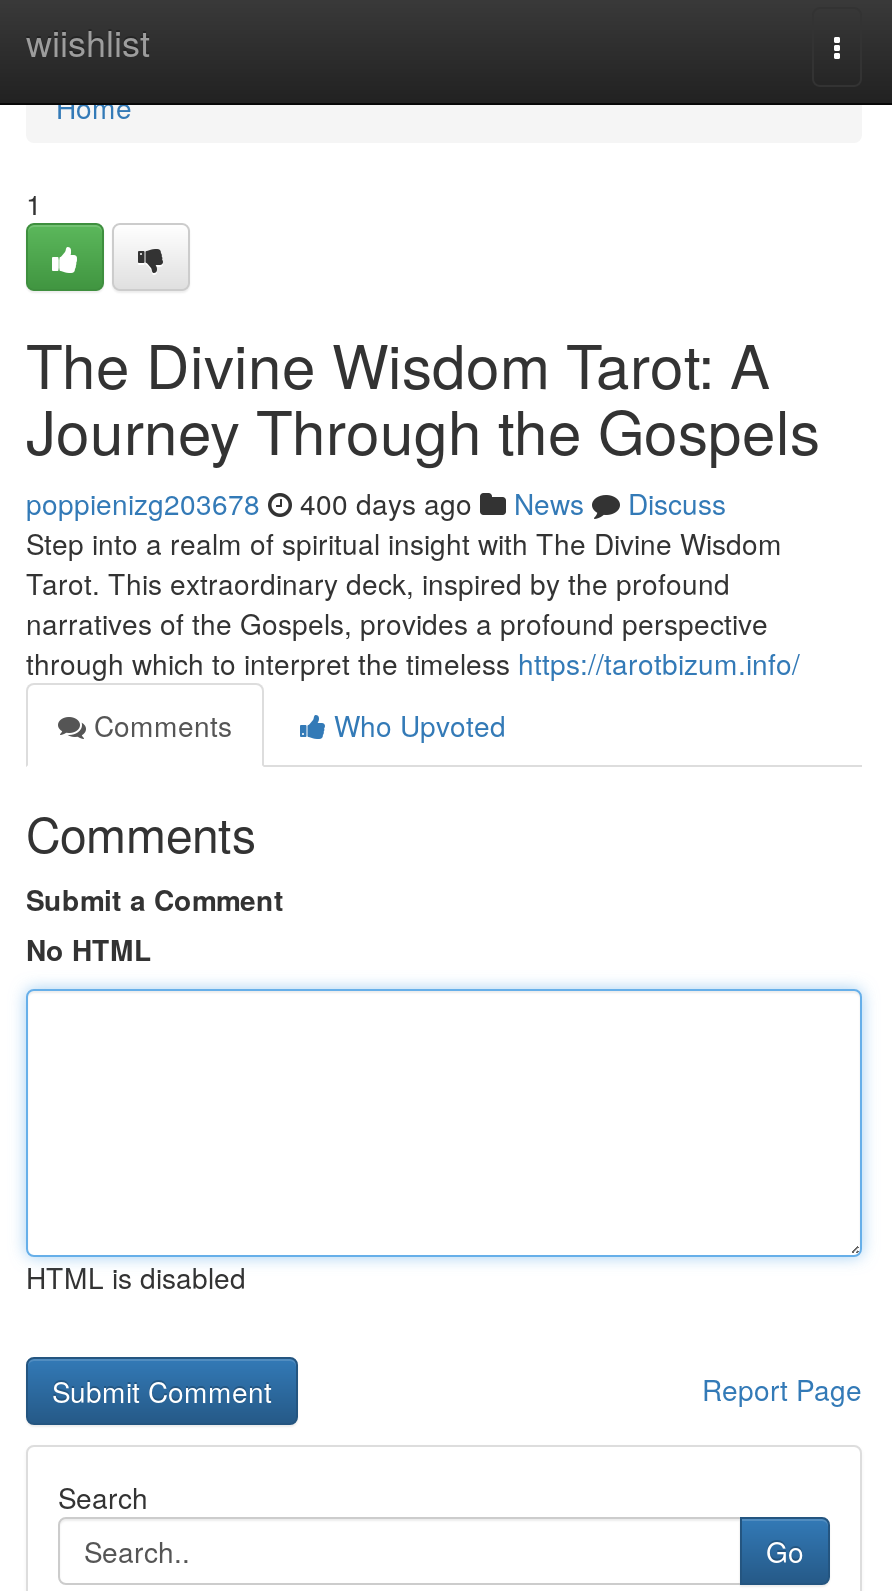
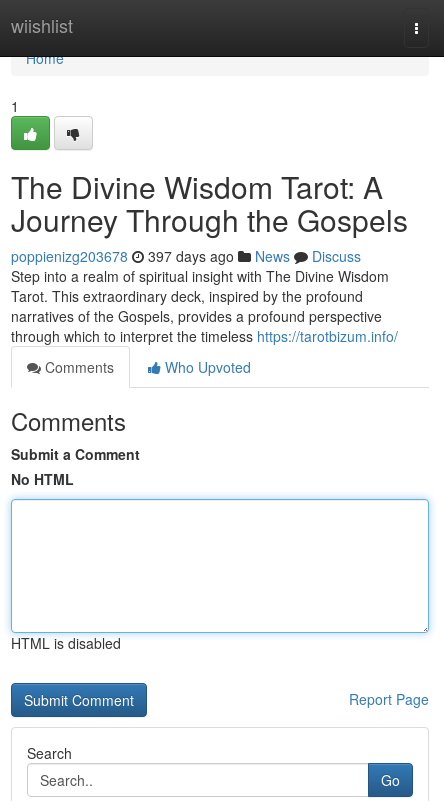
[26,483,726,523] poppienizg203678 400 days ago News Discuss -> [11,246,361,266] poppienizg203678 397 days ago News Discuss

